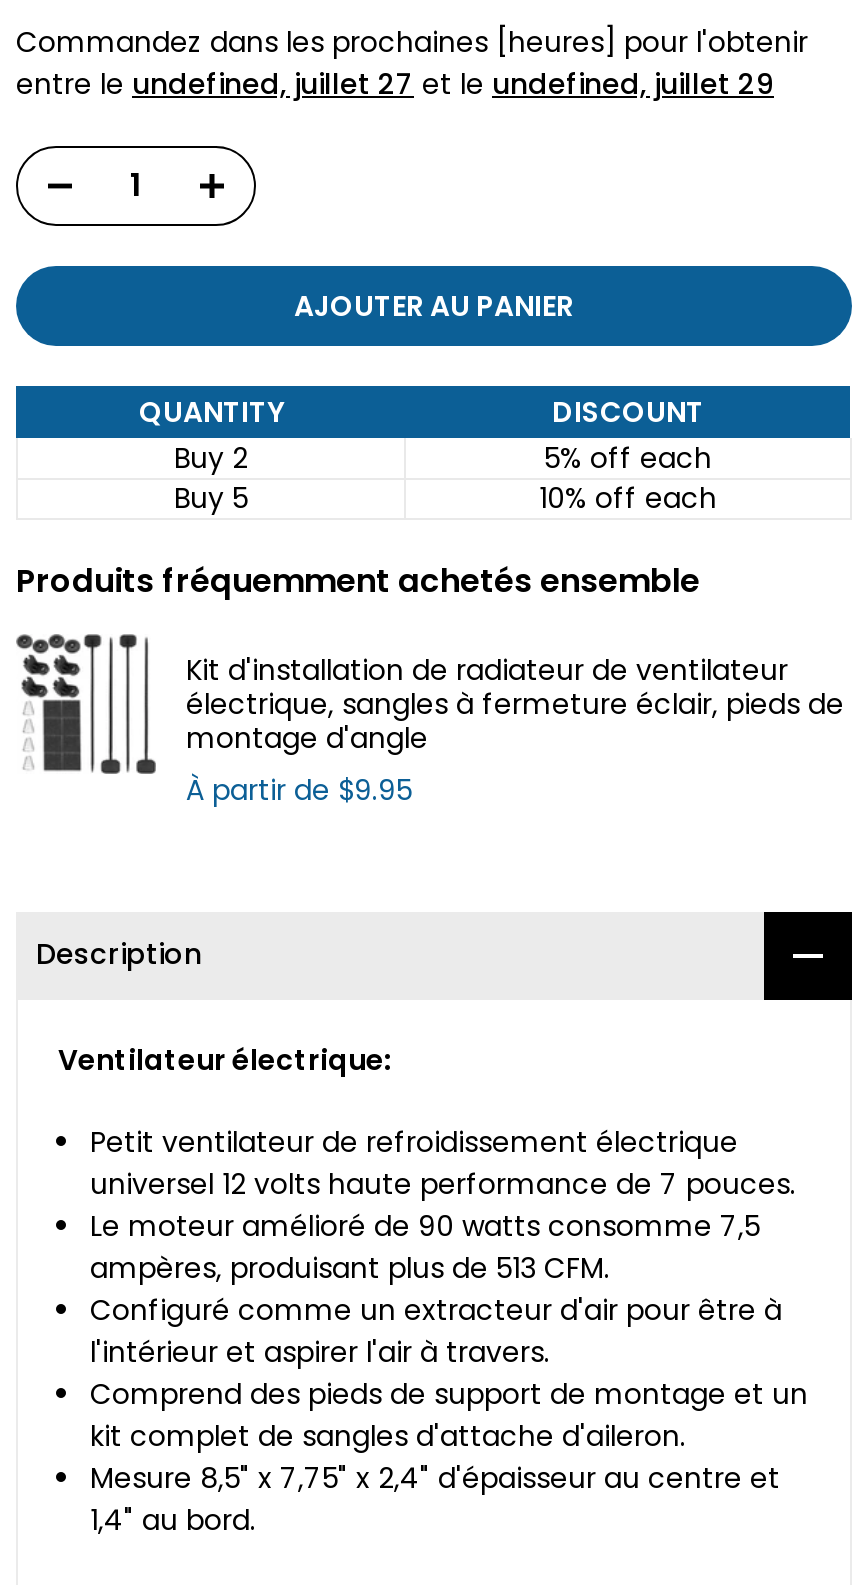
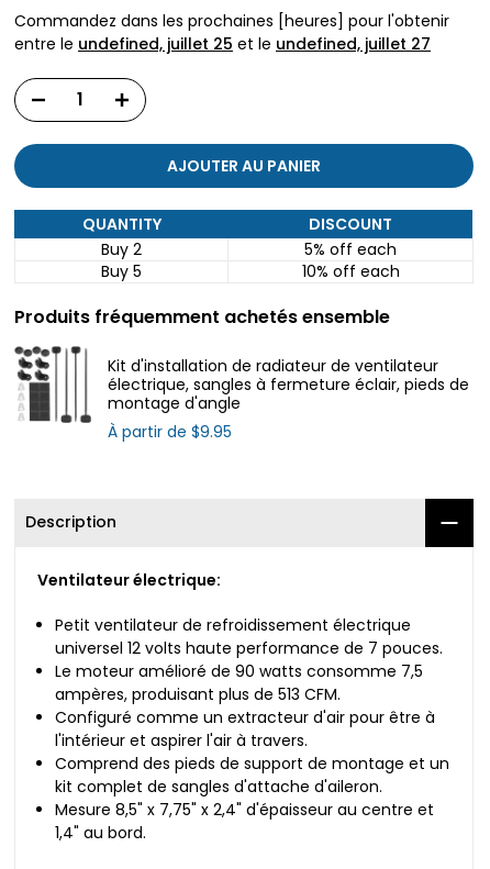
[16,64,774,104] entre le undefined, juillet 27 et le undefined, juillet 29 -> [14,33,431,55] entre le undefined, juillet 25 et le undefined, juillet 27

